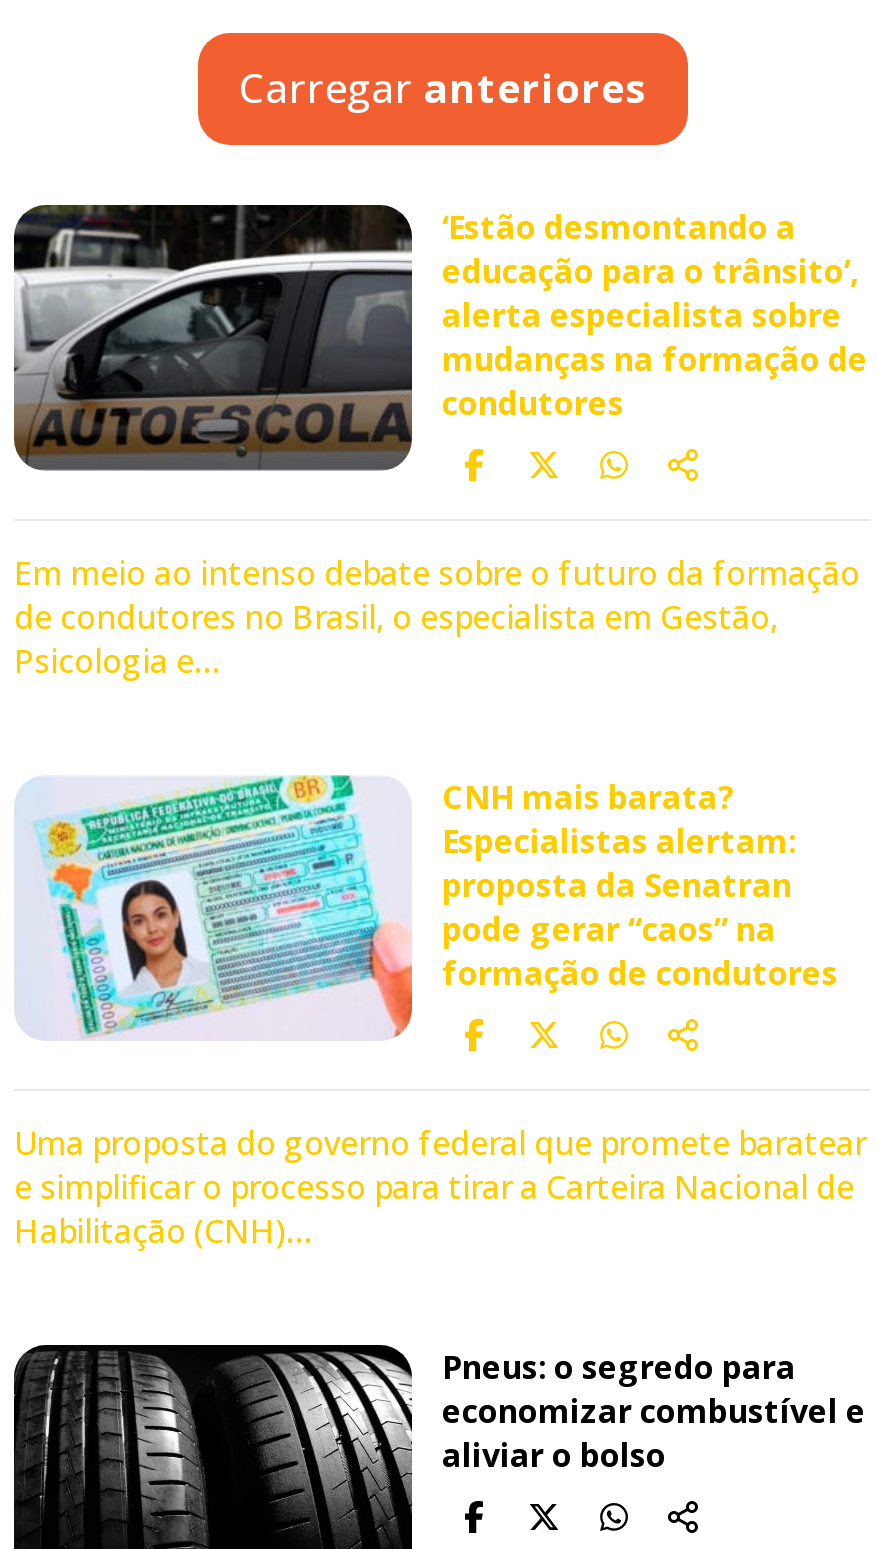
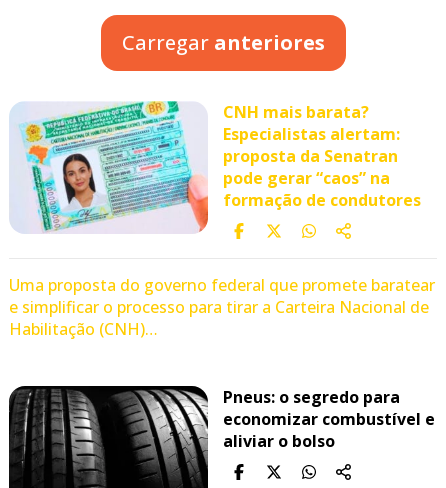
[12,203,868,471] [image] | ‘Estão desmontando a | educação para o trânsito’, | alerta especialista sobre | mudanças na formação de | condutores -> none
[14,551,860,683] Em meio ao intenso debate sobre o futuro da formação | de condutores no Brasil, o especialista em Gestão, | Psicologia e… -> none

